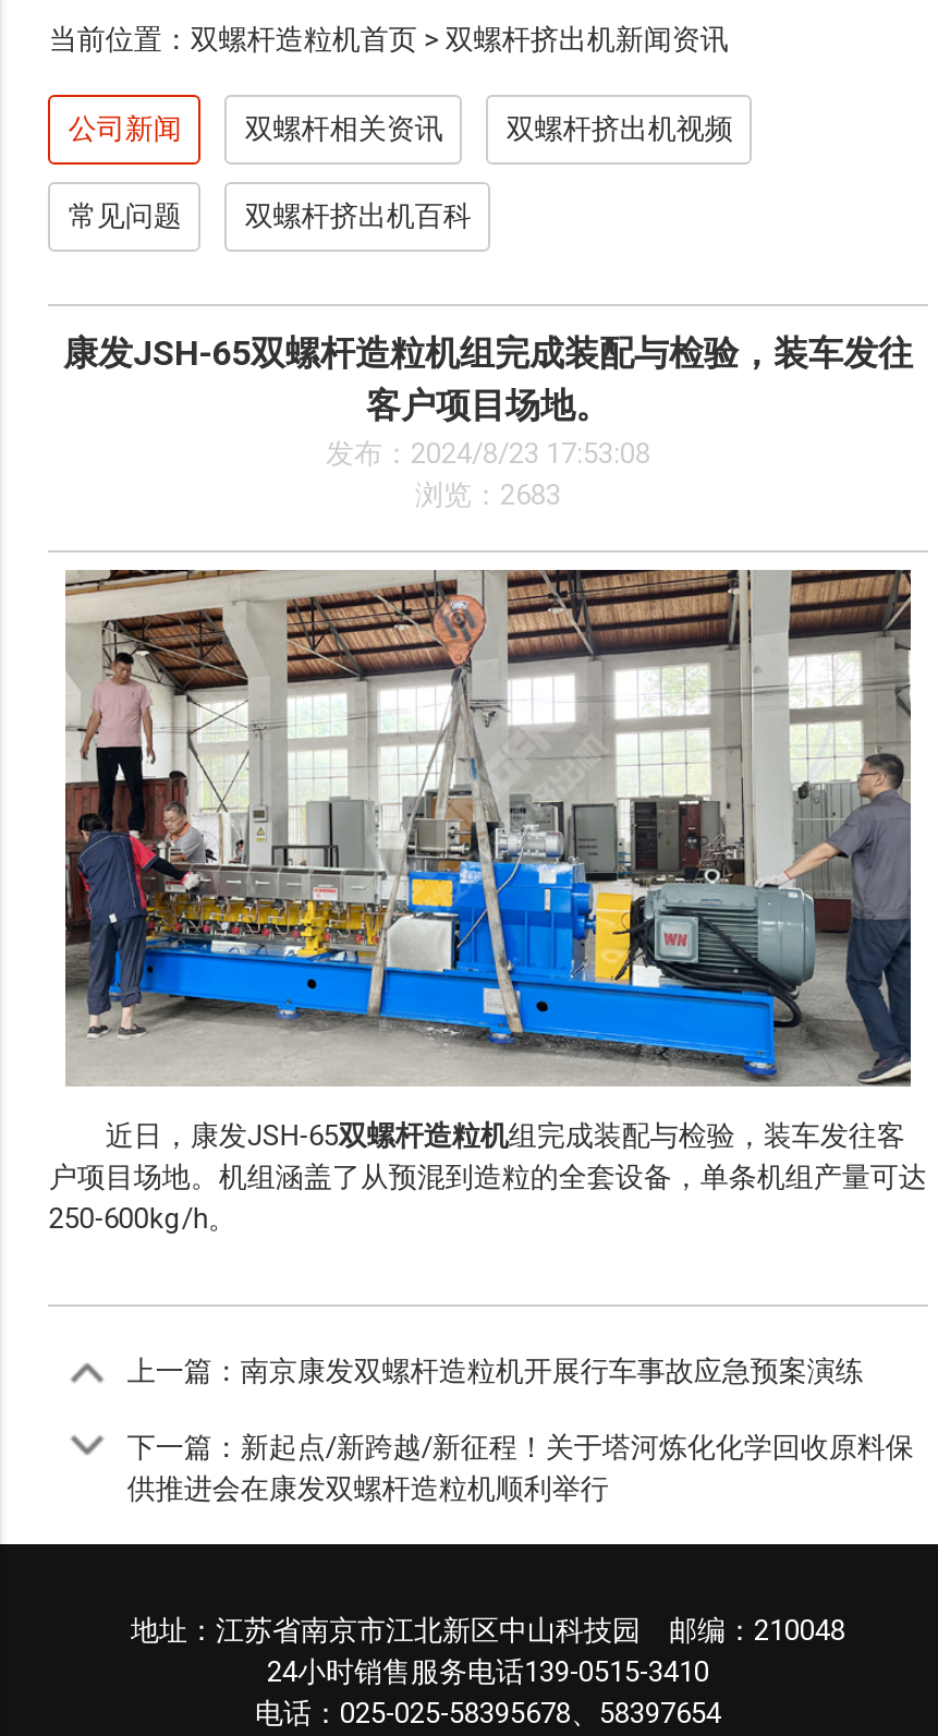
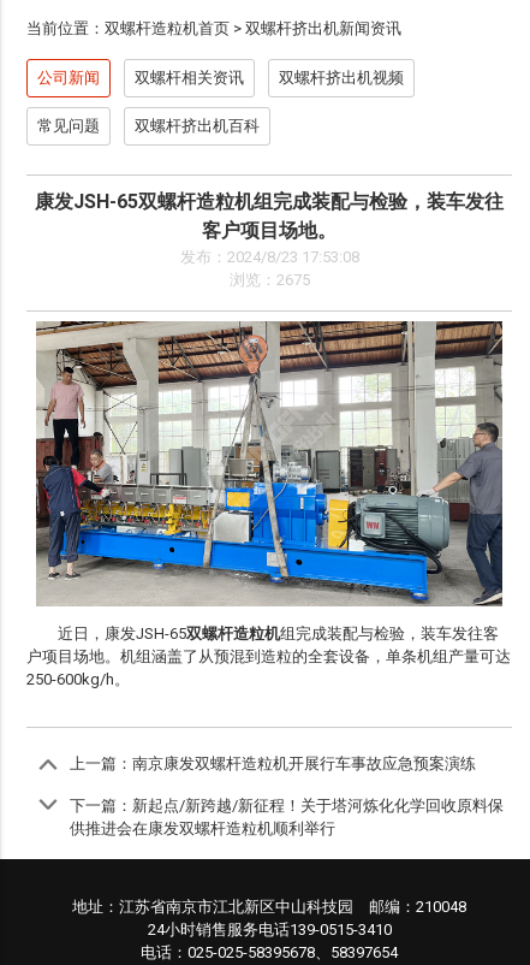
[415,478,561,511] 浏览：2683 -> [229,271,309,289] 浏览：2675

